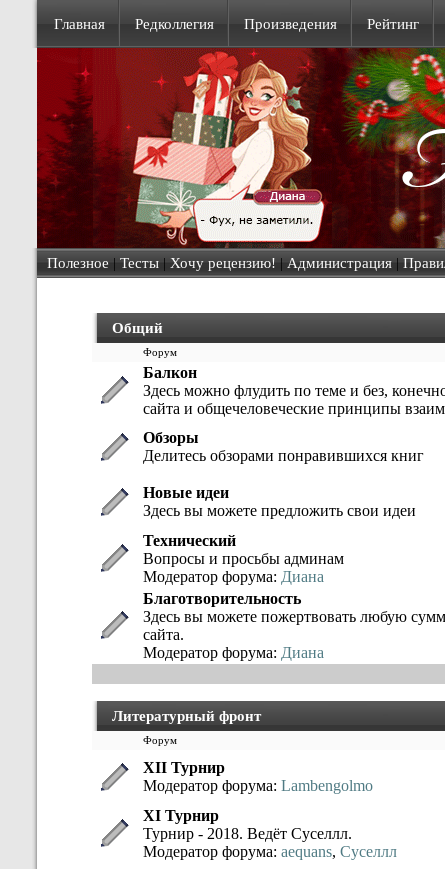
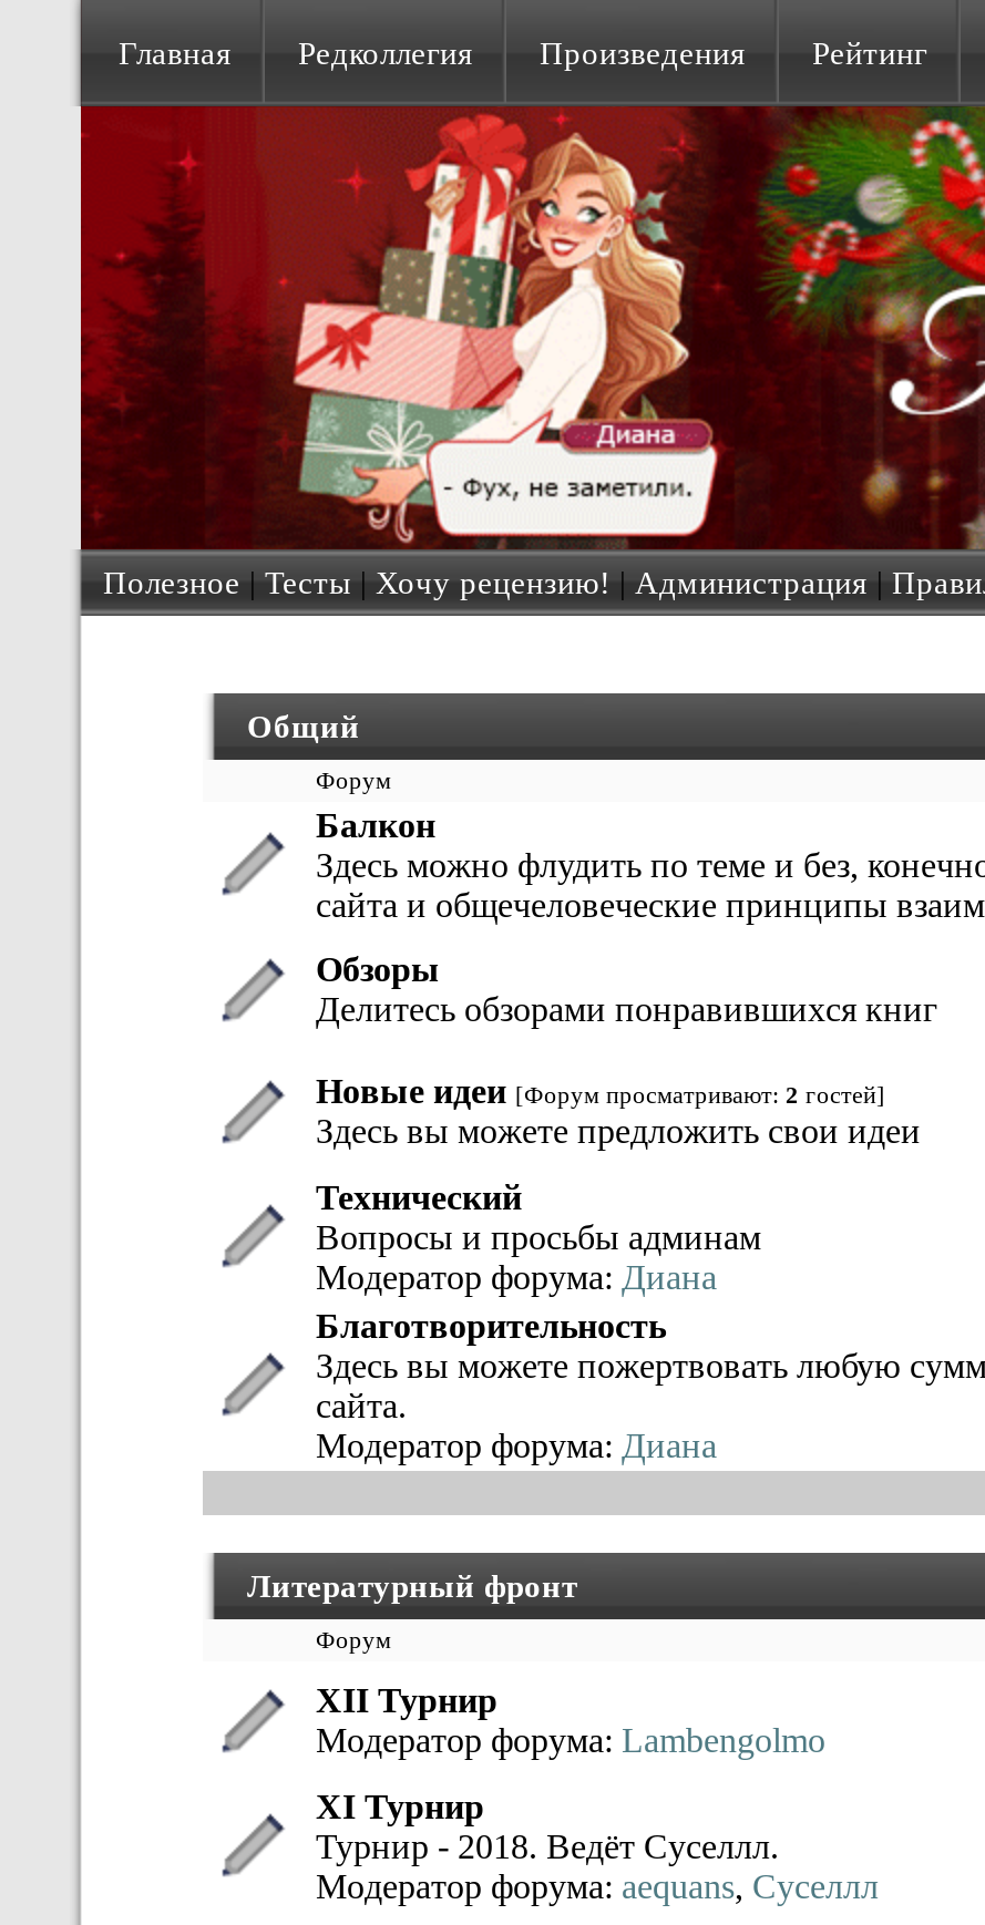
[143,484,229,501] Новые идеи -> [316,1072,885,1110] Новые идеи [Форум просматривают: 2 гостей]

